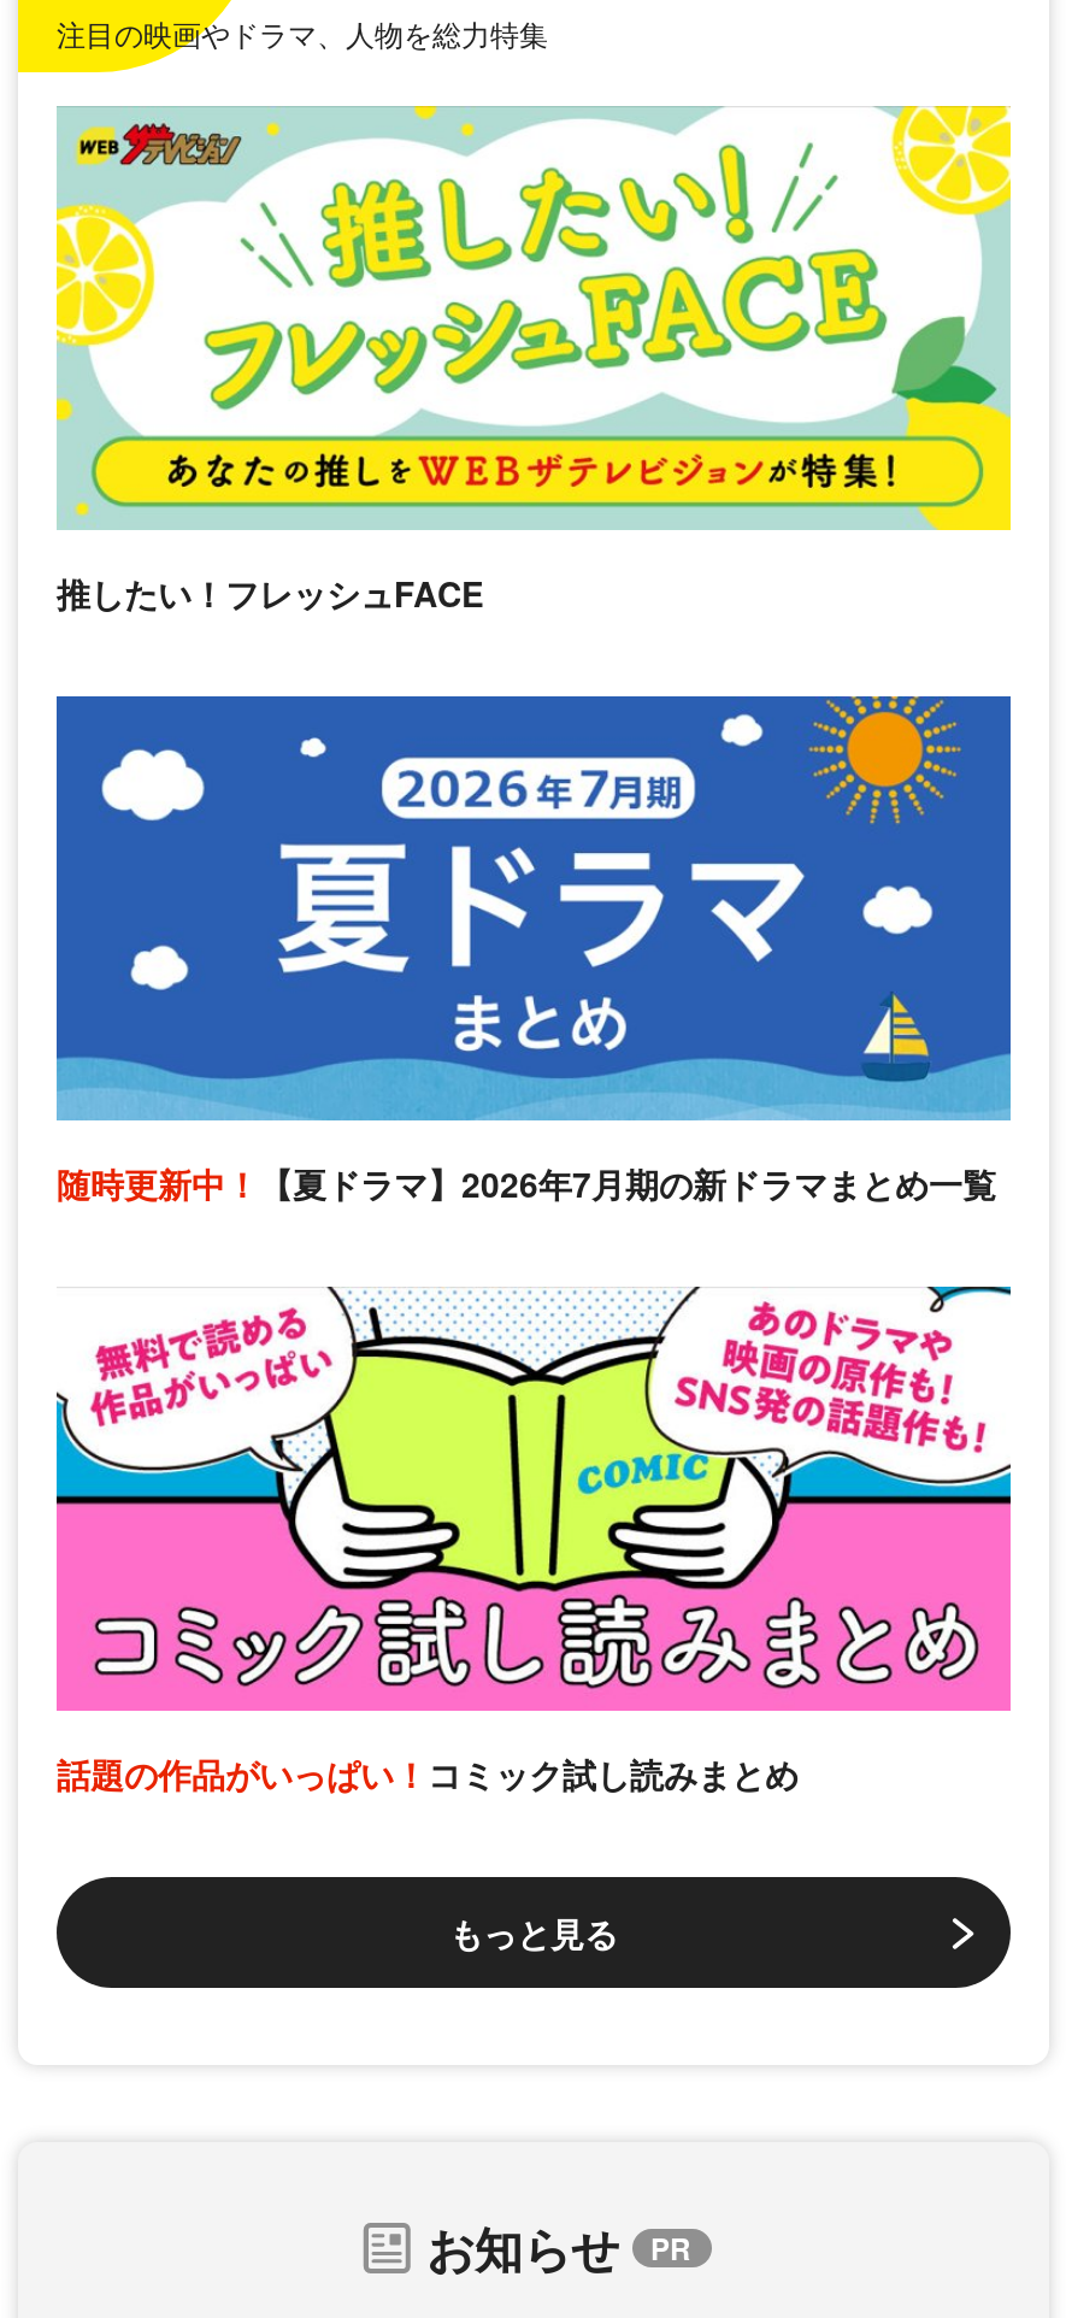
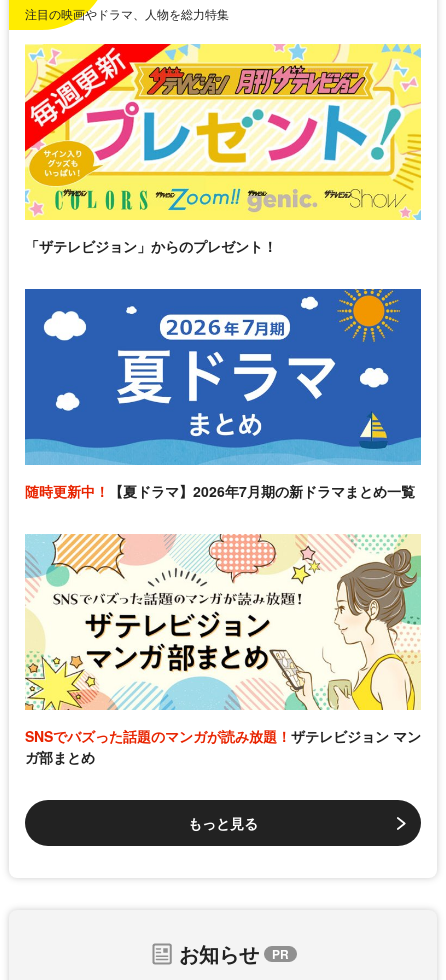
[54,104,1013,617] [image] | 推したい！フレッシュFACE -> [24,43,422,256] [image] | 「ザテレビジョン」からのプレゼント！
[54,1284,1013,1798] [image] | 話題の作品がいっぱい！コミック試し読みまとめ -> [24,533,422,767] [image] | SNSでバズった話題のマンガが読み放題！ザテレビジョン マン | ガ部まとめ

